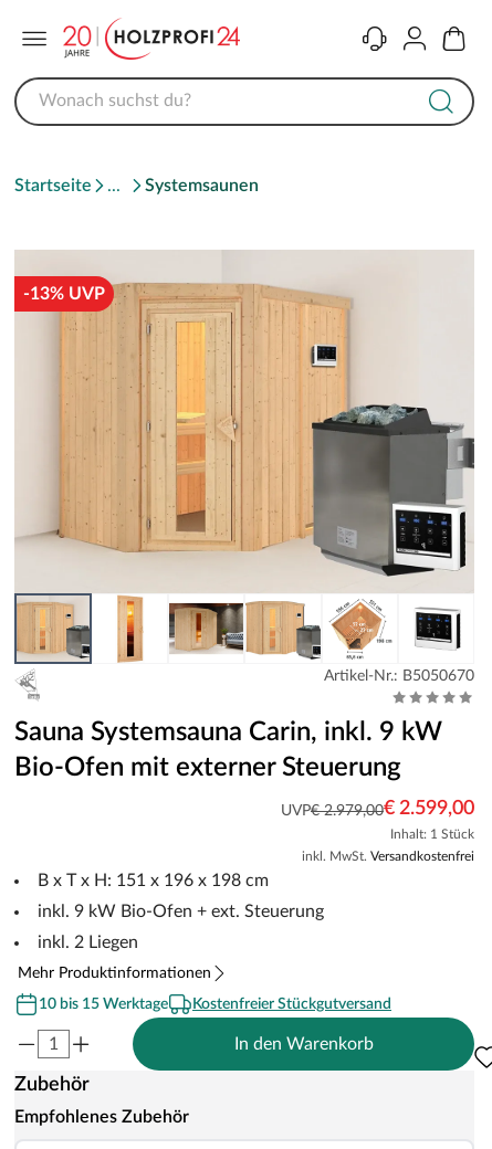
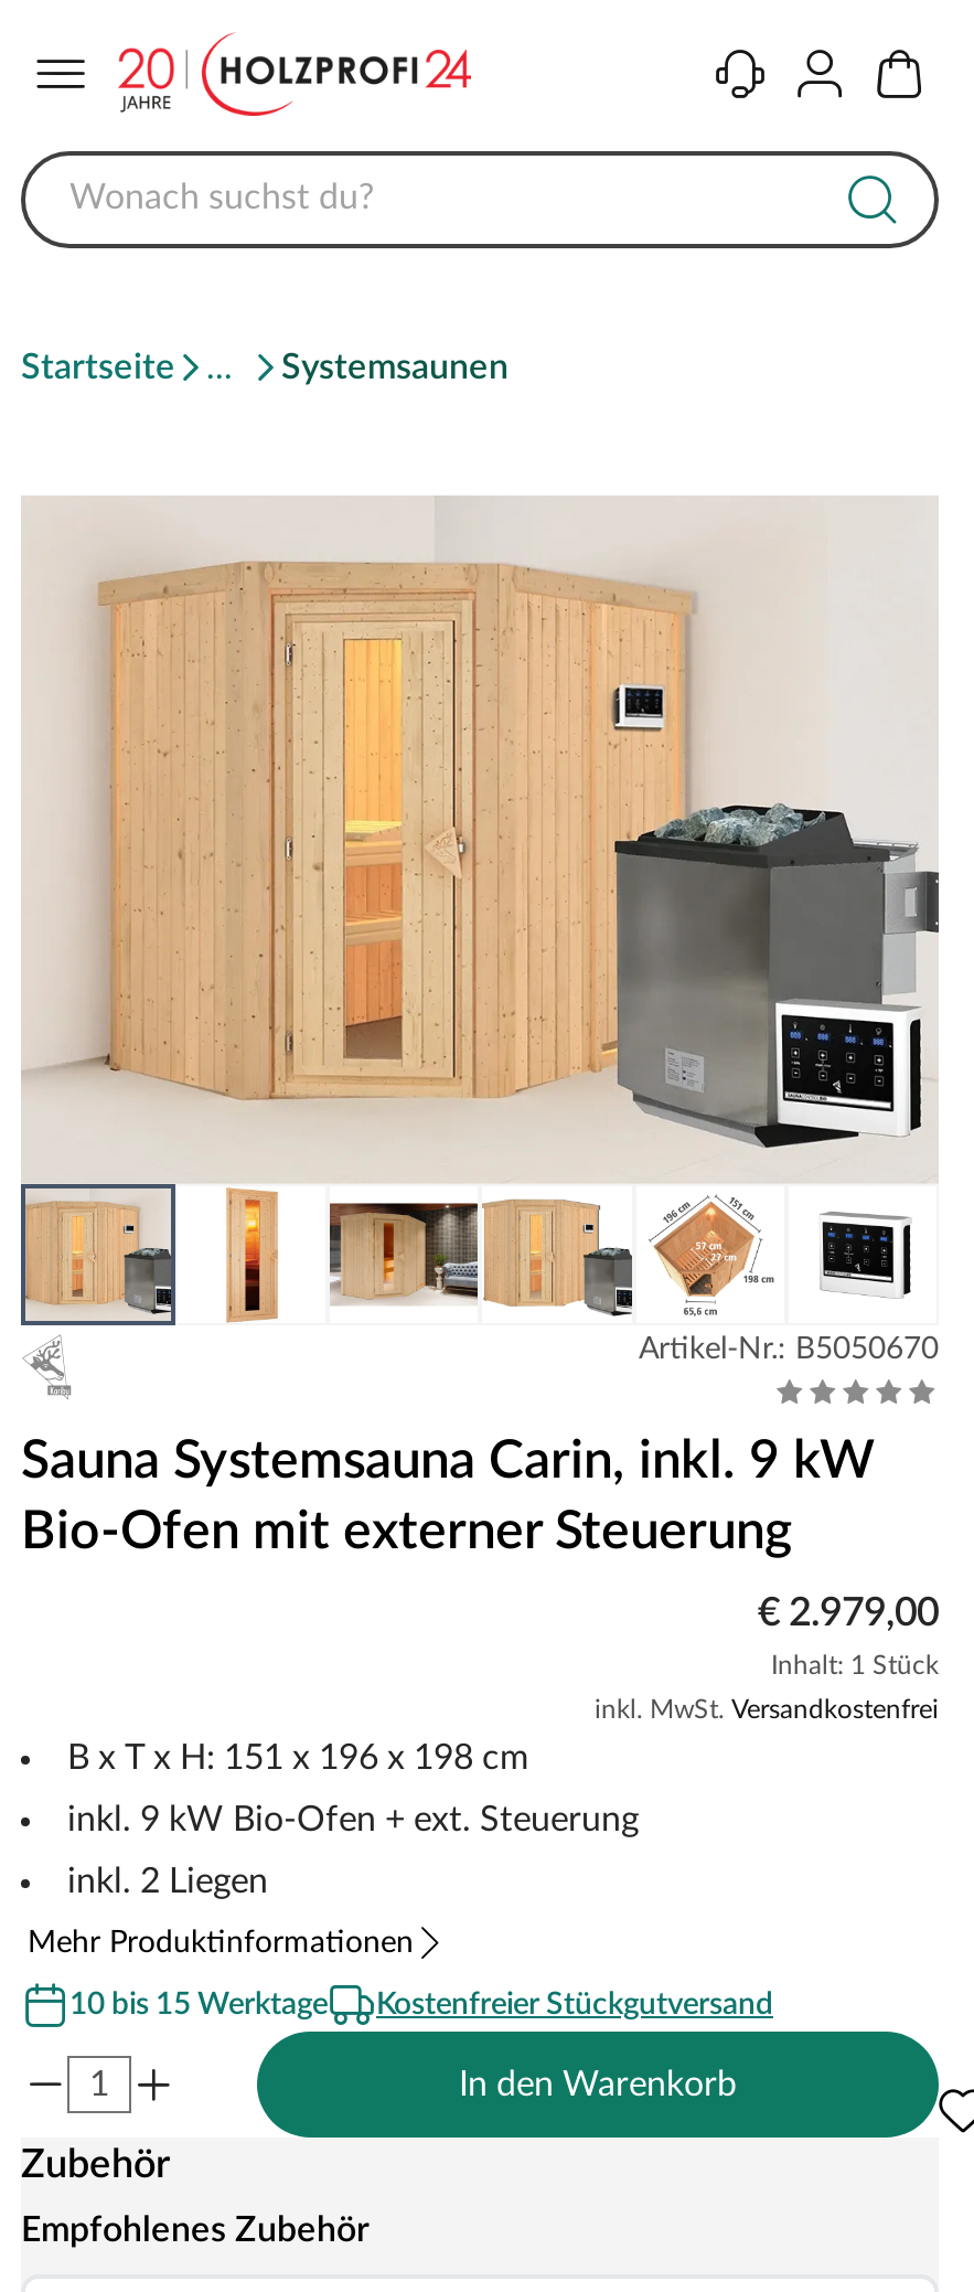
[23,284,105,302] -13% UVP -> none
[281,799,474,819] UVP€ 2.979,00€ 2.599,00 -> [758,1594,939,1633] € 2.979,00

